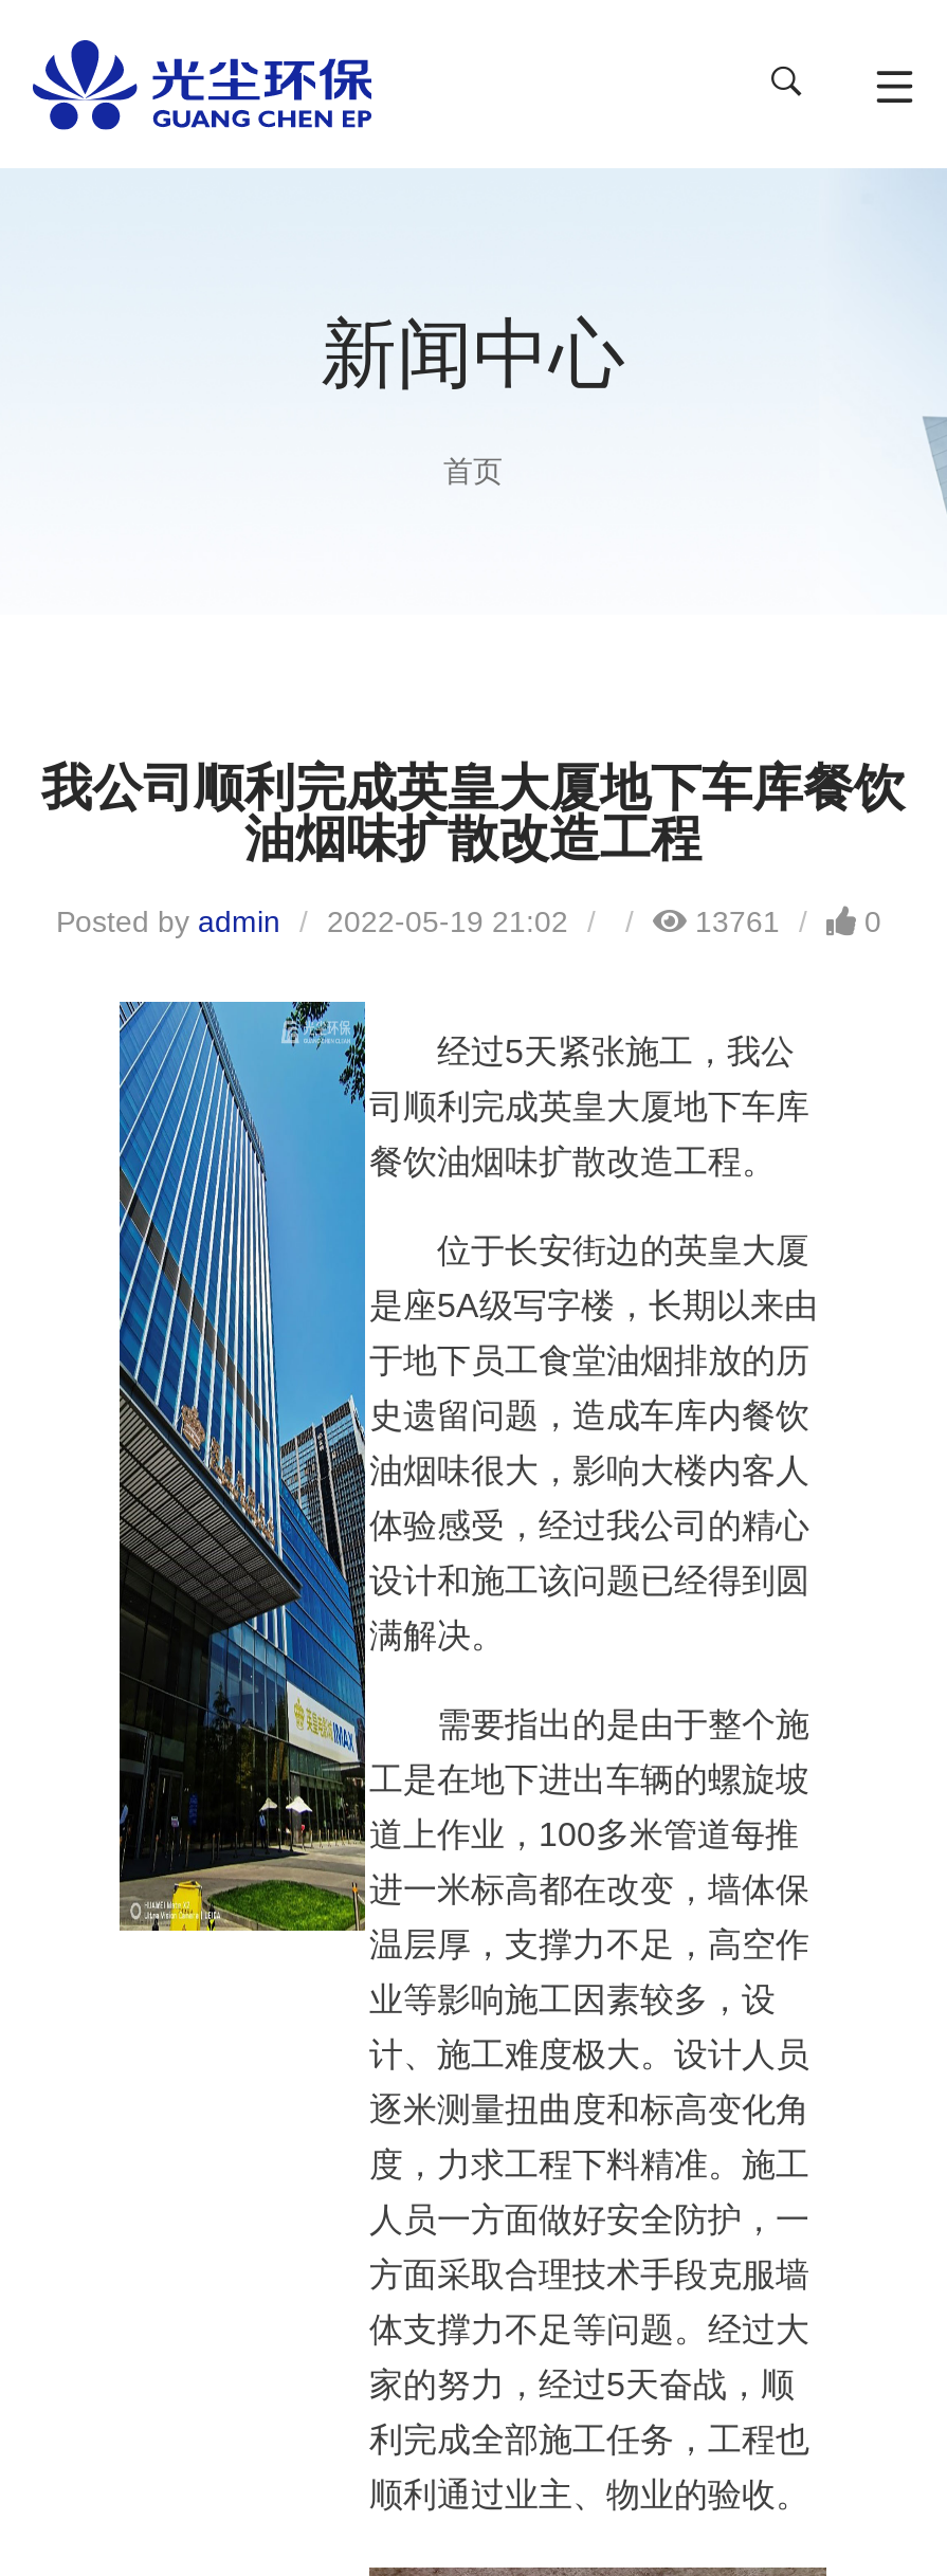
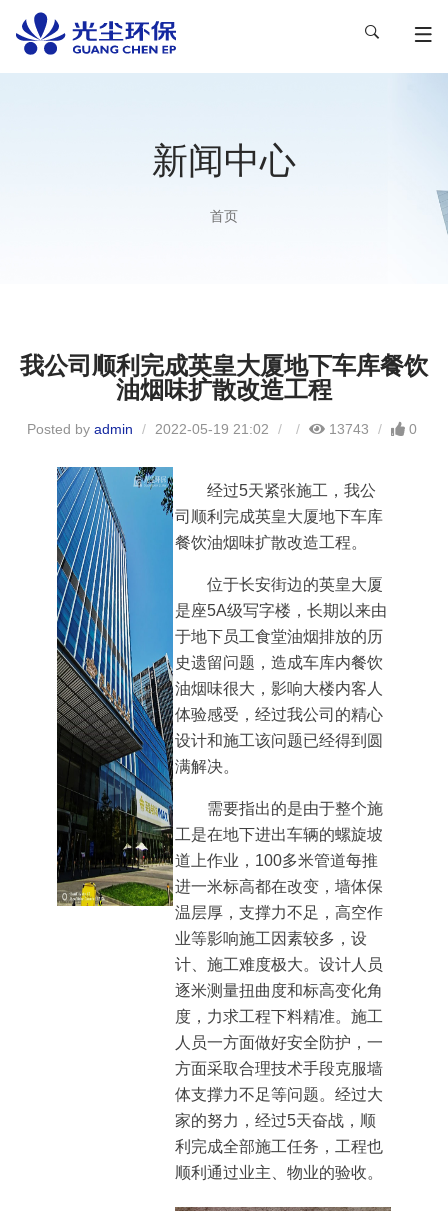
[695,905,807,938] 13761 / -> [329,421,382,437] 13743 /

